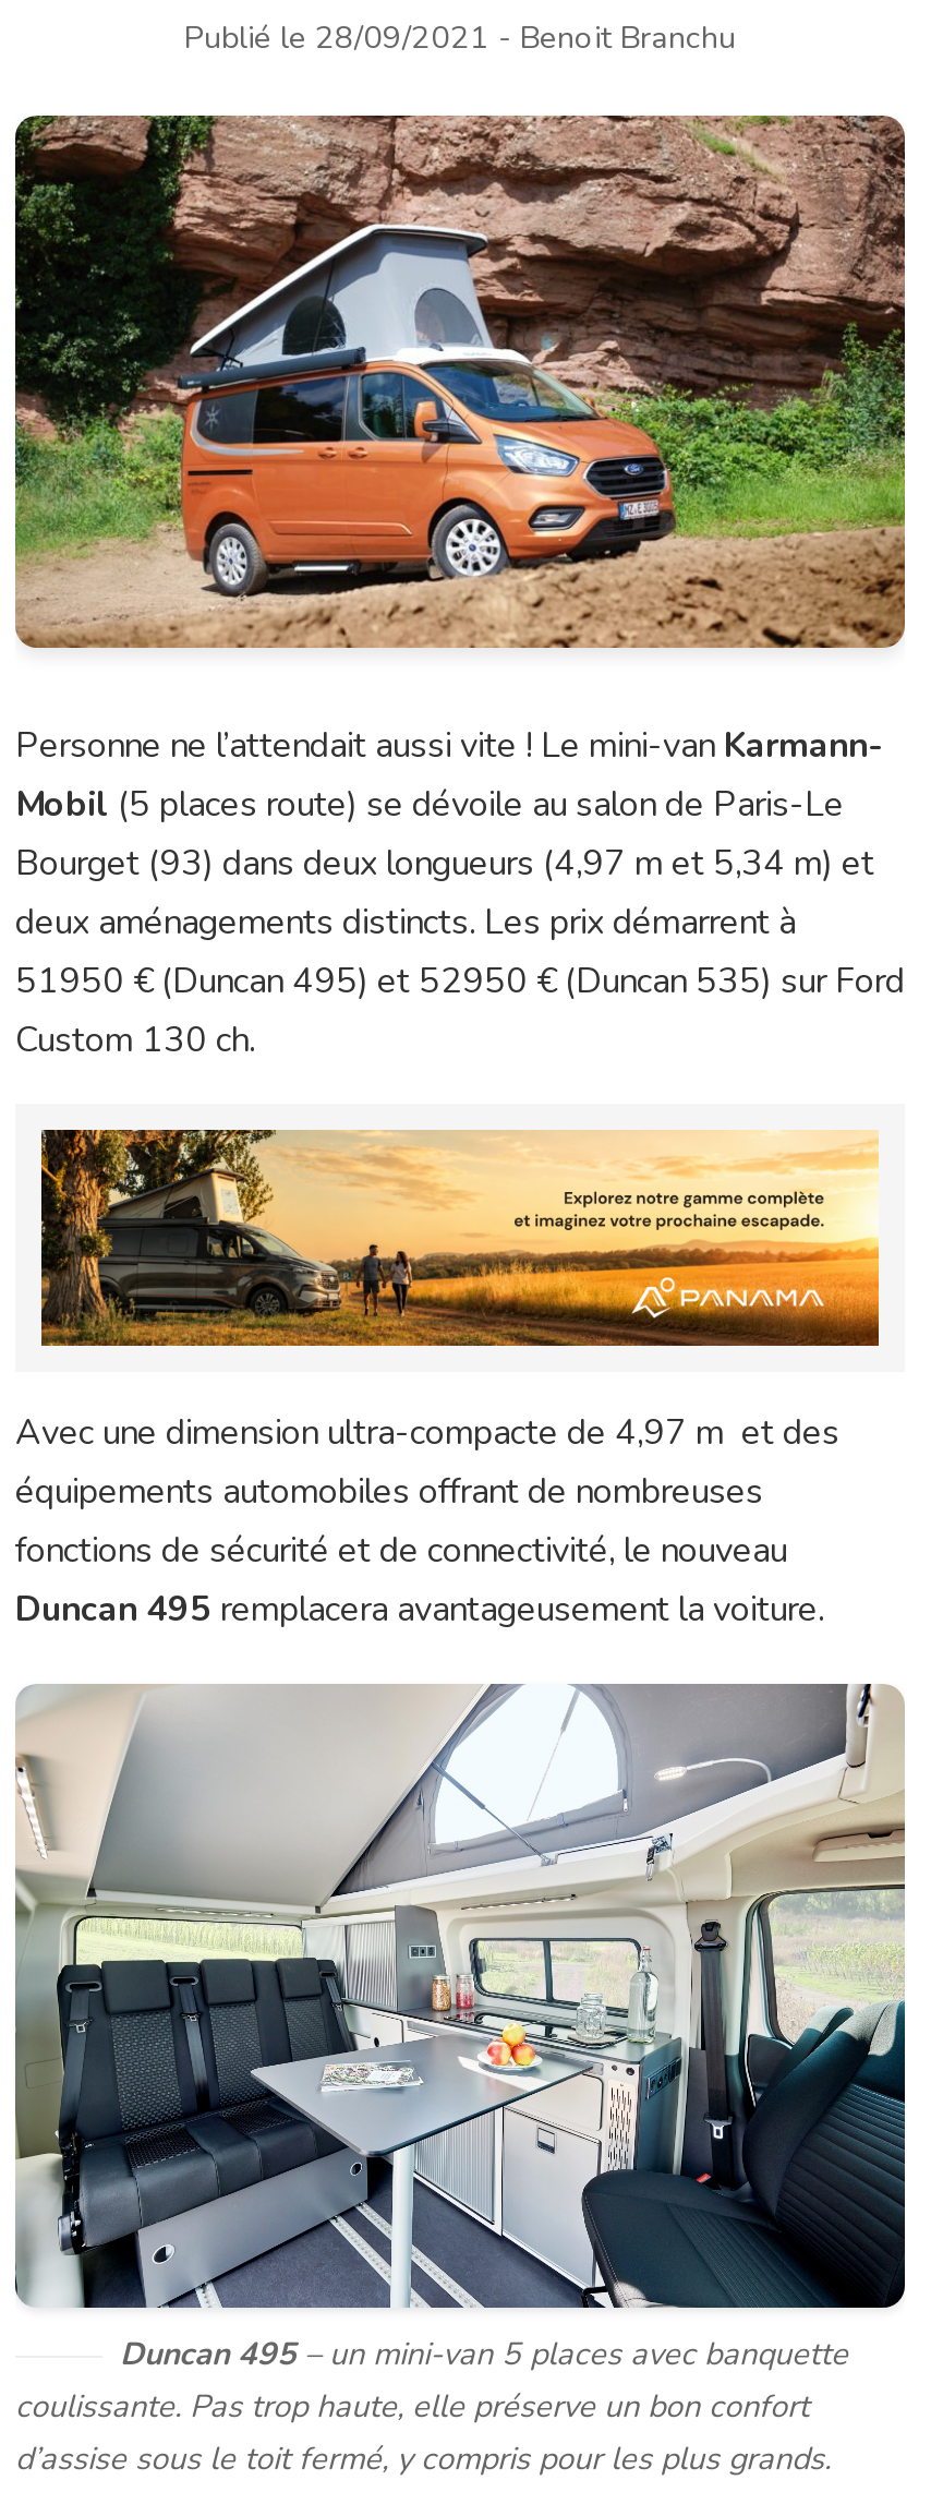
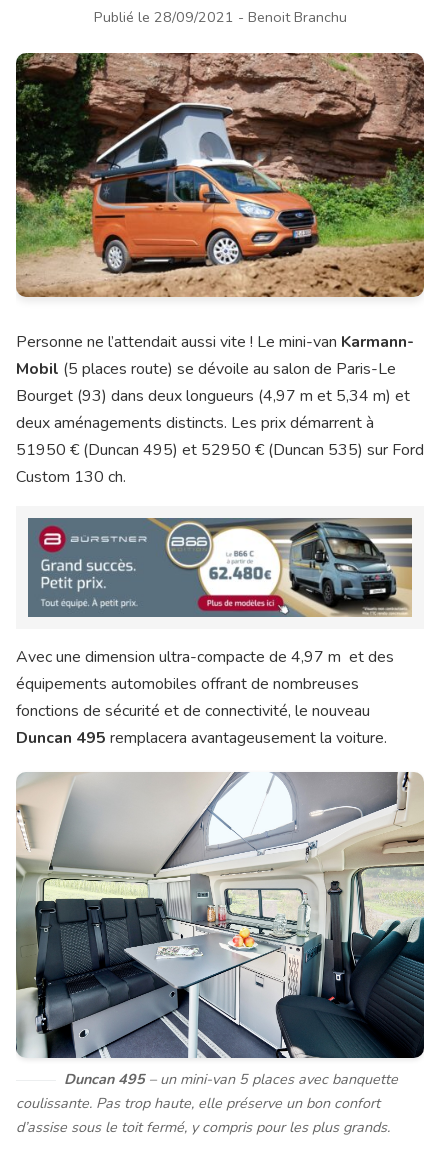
[39,1128,879,1348] [image] -> [27,517,413,618] [image]

